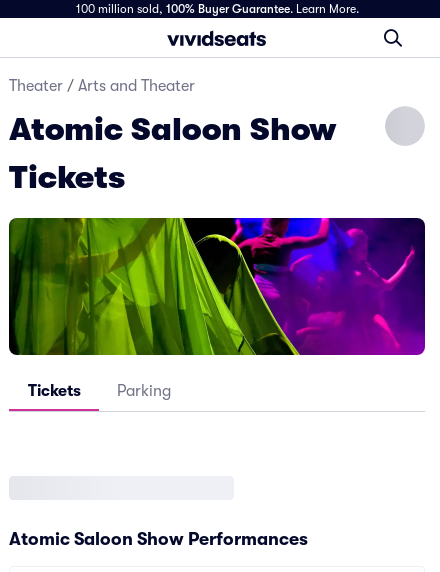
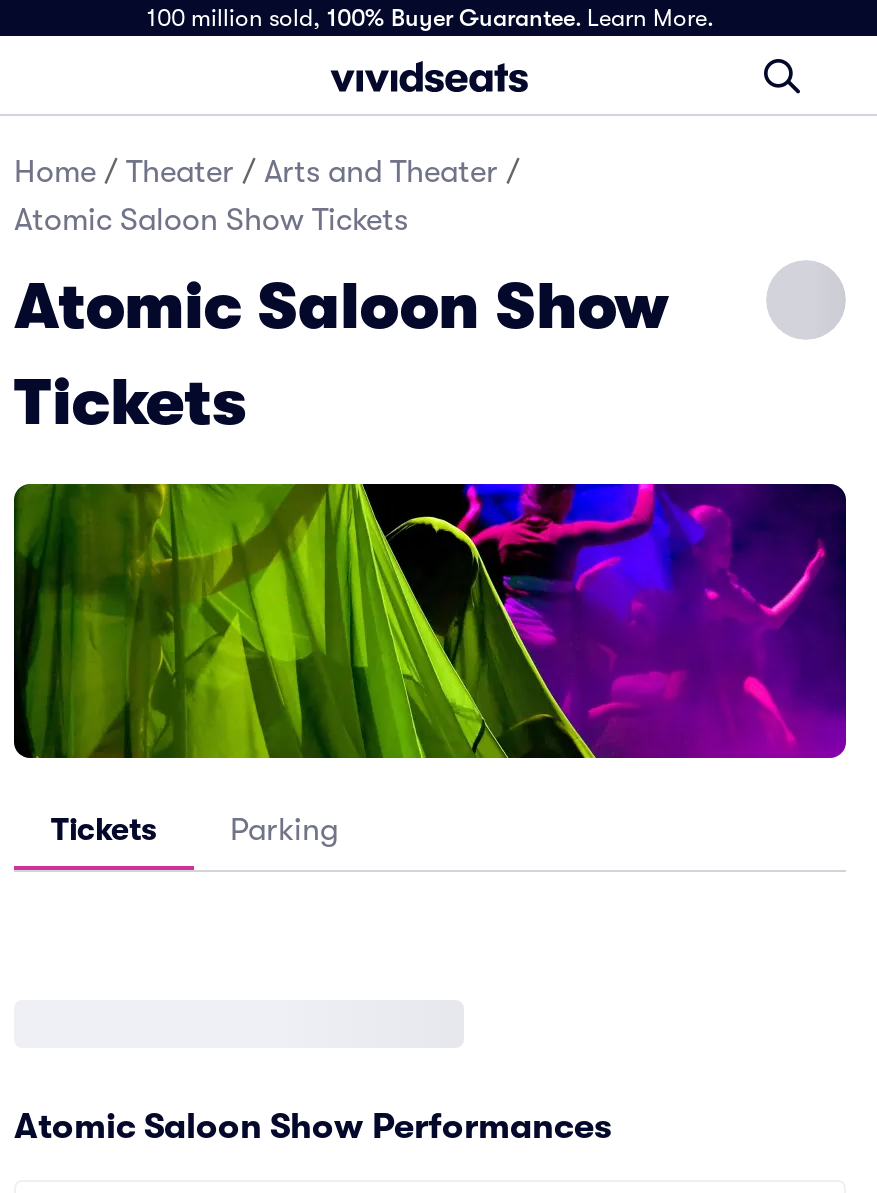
[9,77,195,95] Theater / Arts and Theater -> [14,154,520,238] Home / Theater / Arts and Theater / | Atomic Saloon Show Tickets

